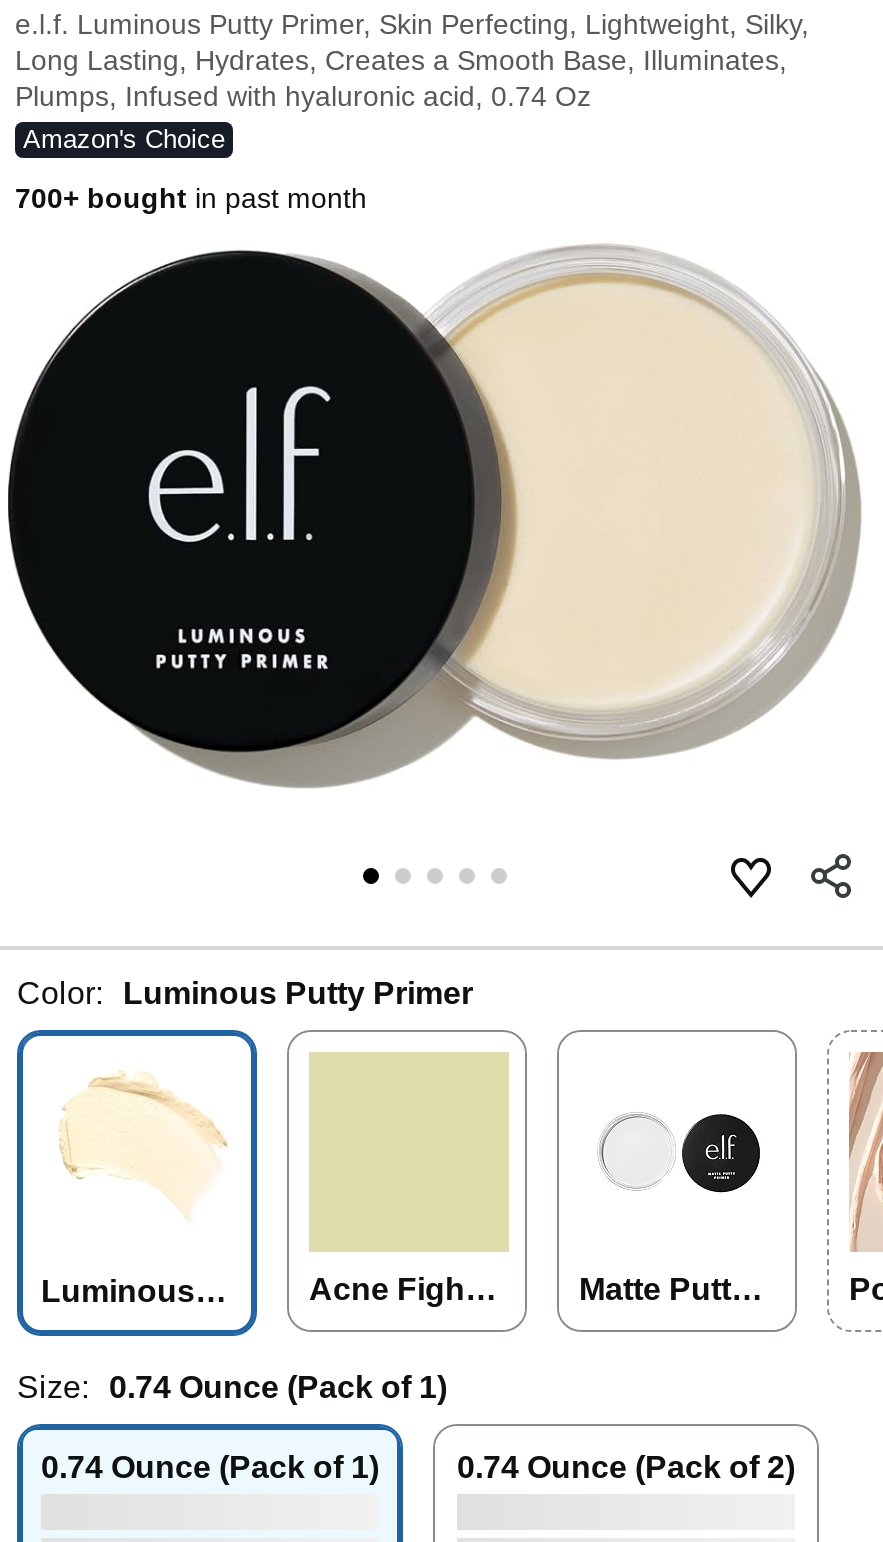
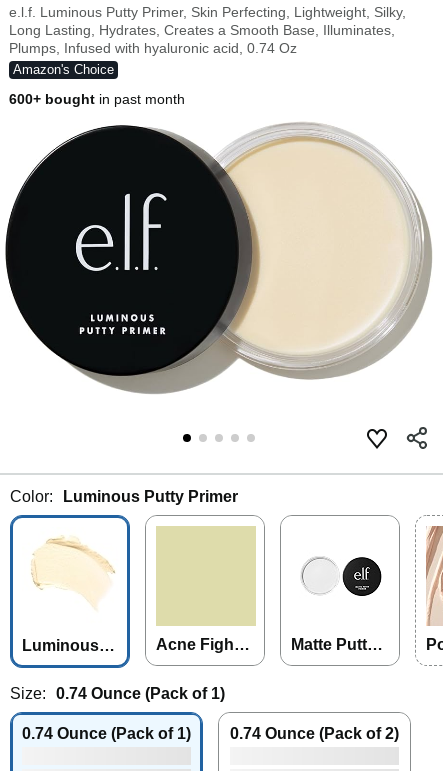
[15,182,367,214] 700+ bought in past month -> [9,91,185,107] 600+ bought in past month

